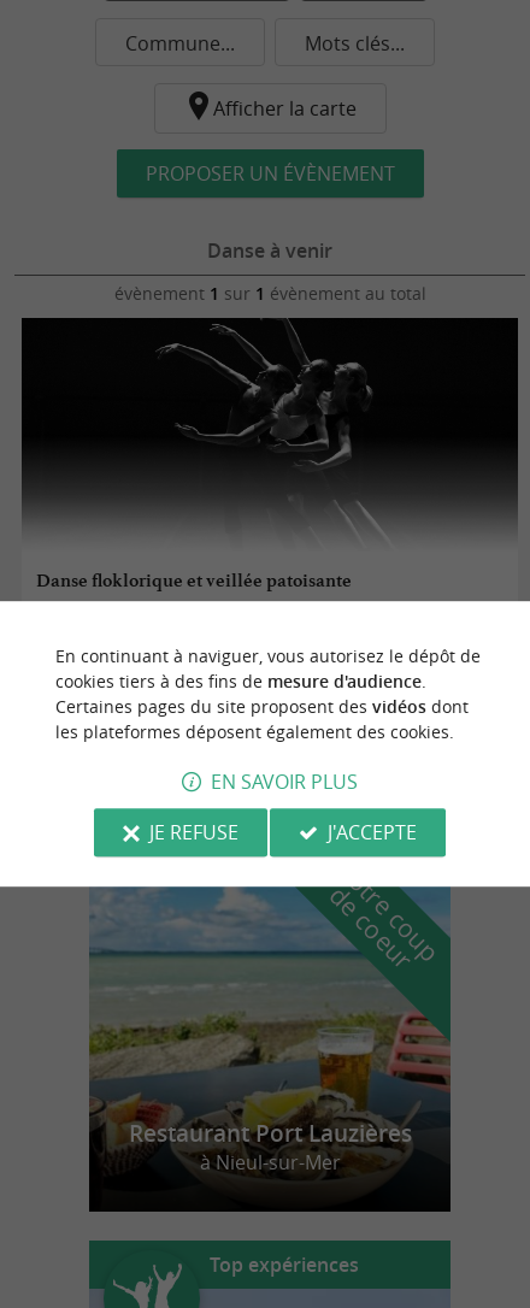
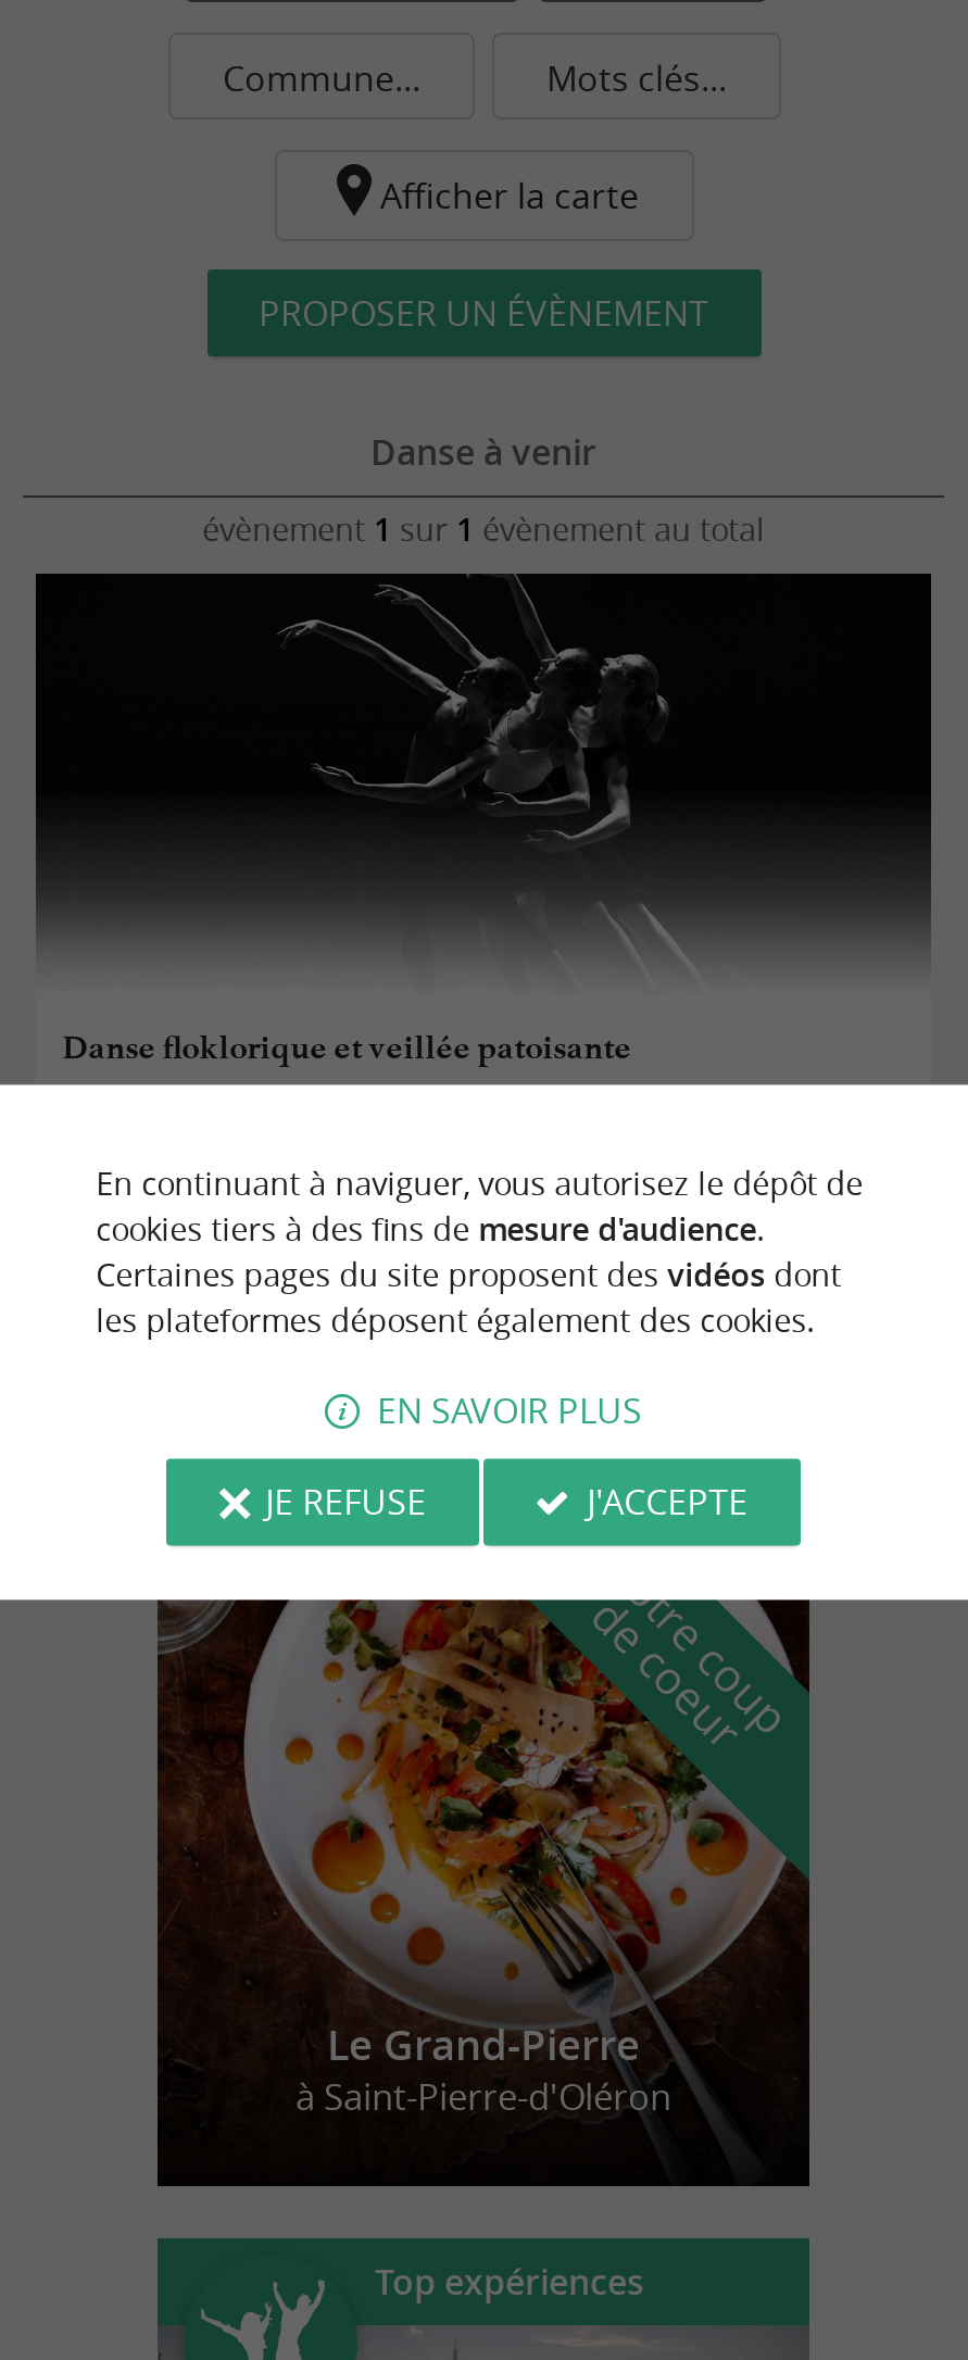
[89,886,449,1176] [image] | Restaurant Port Lauzières | à Nieul-sur-Mer -> [158,1599,809,2121] [image] | Le Grand-Pierre | à Saint-Pierre-d'Oléron

